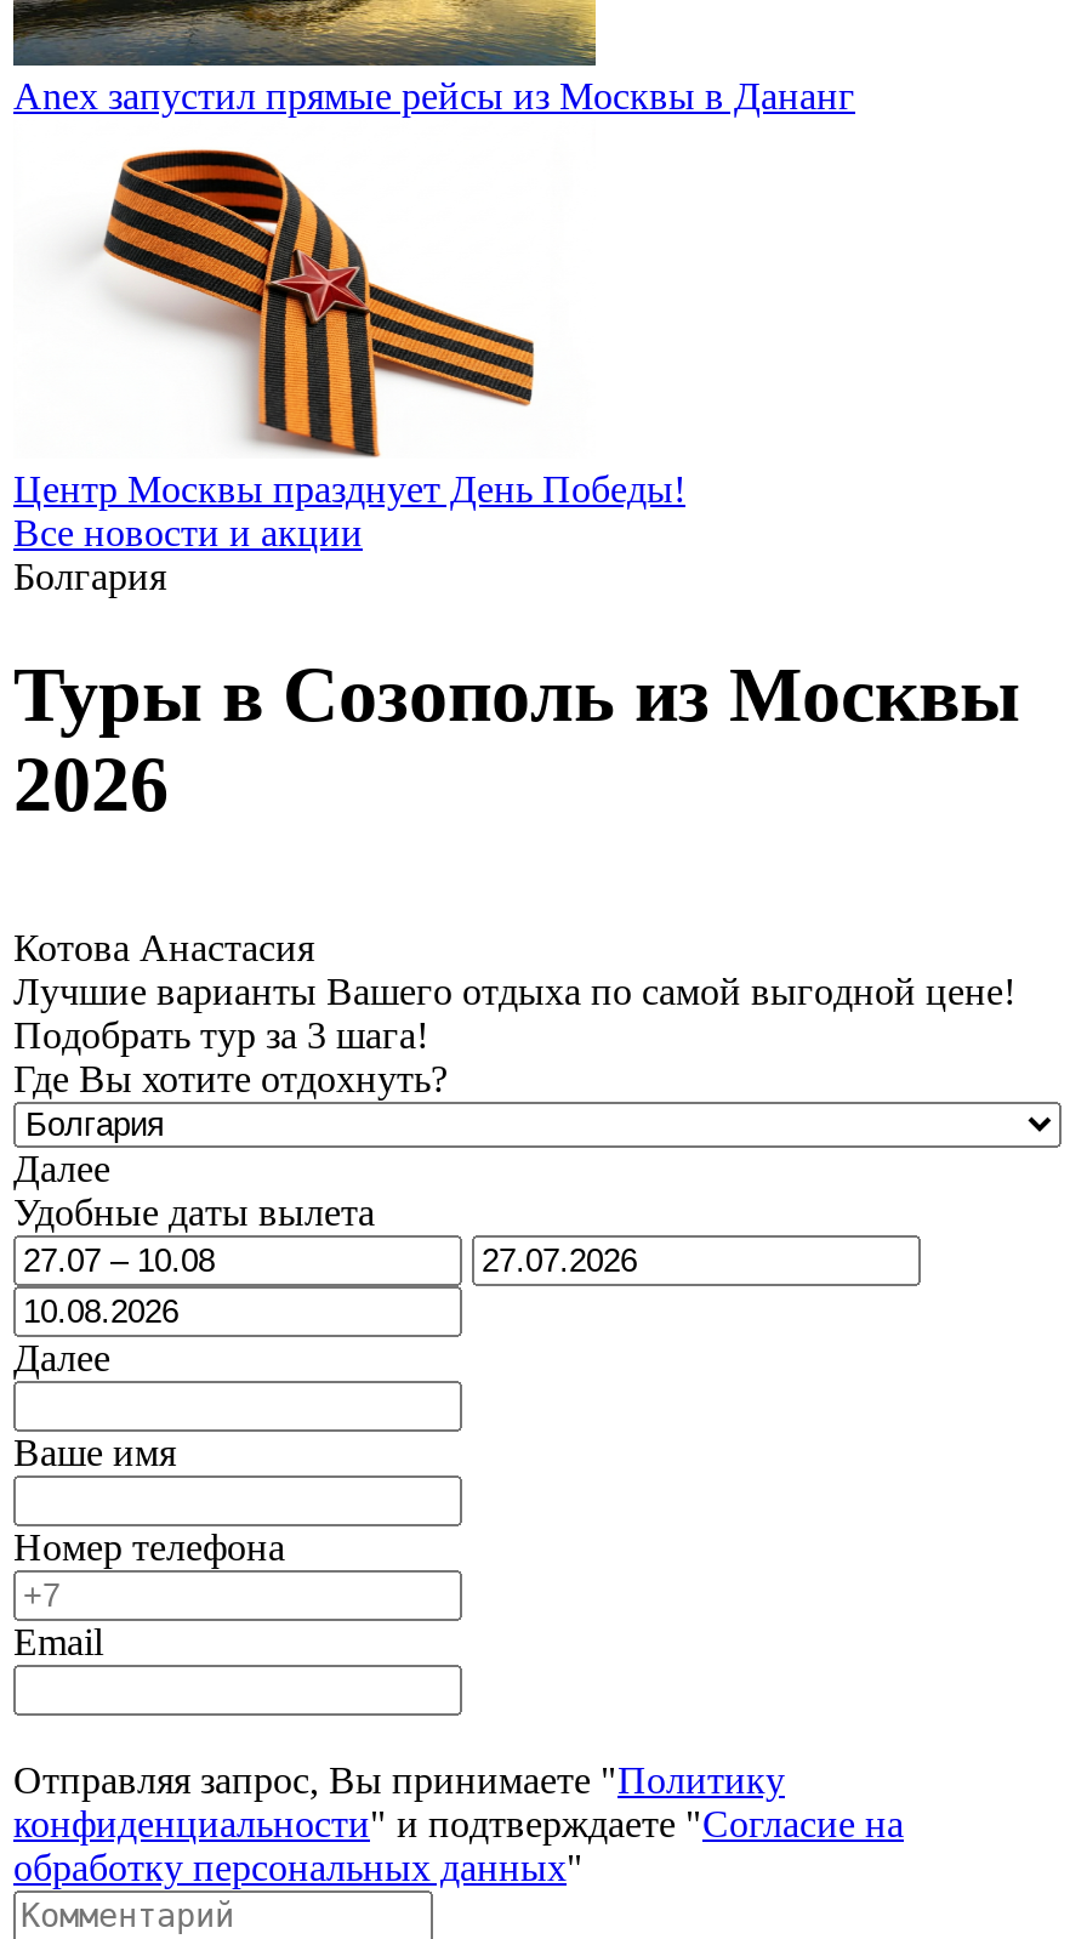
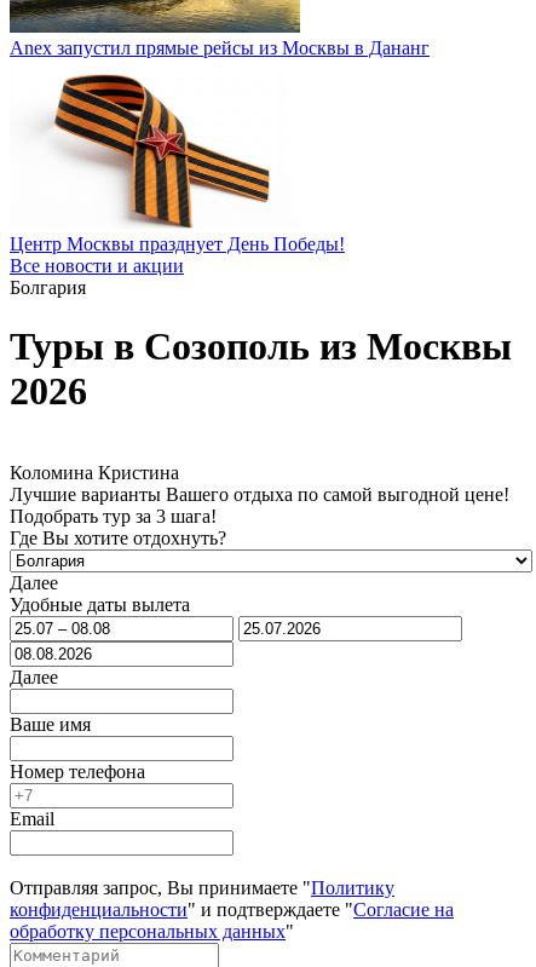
[13,927,314,968] Котова Анастасия -> [10,462,179,483] Коломина Кристина

